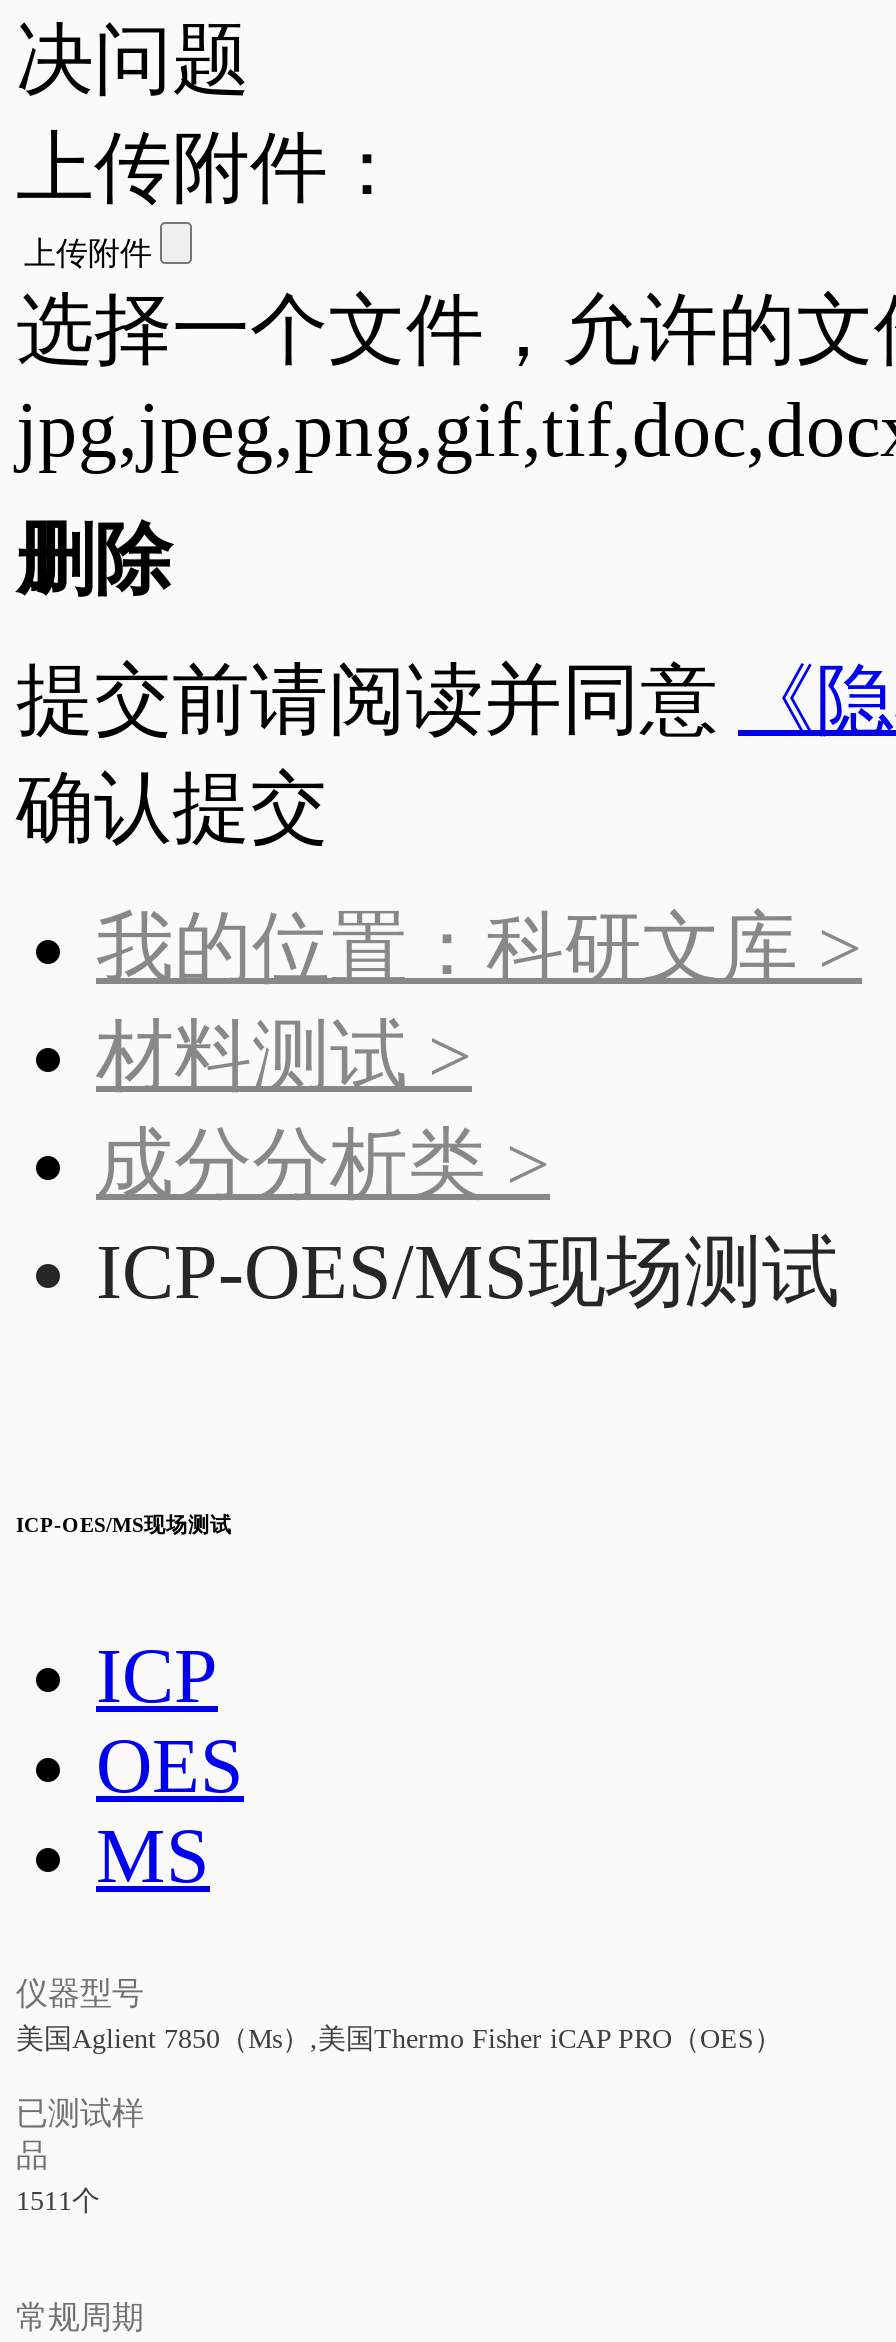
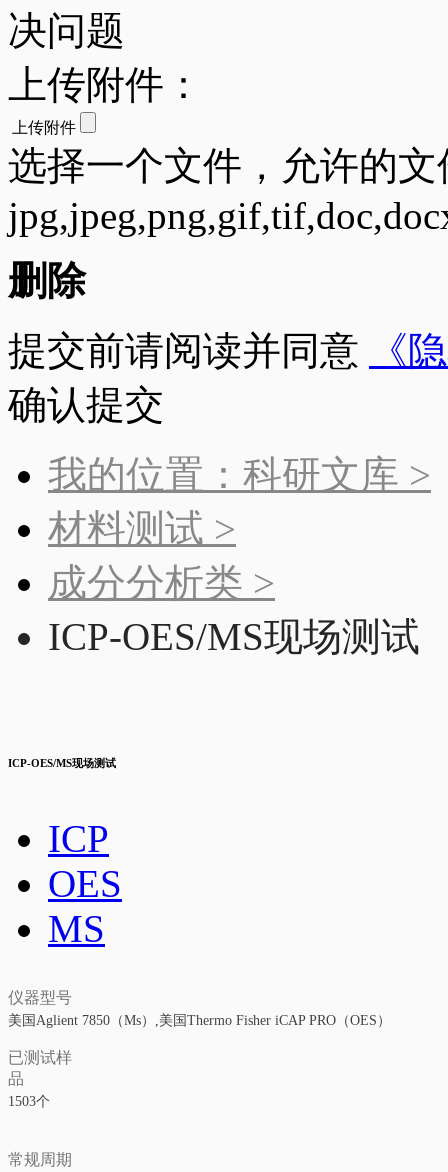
[16,2186,100,2216] 1511个 -> [8,1094,50,1109] 1503个

